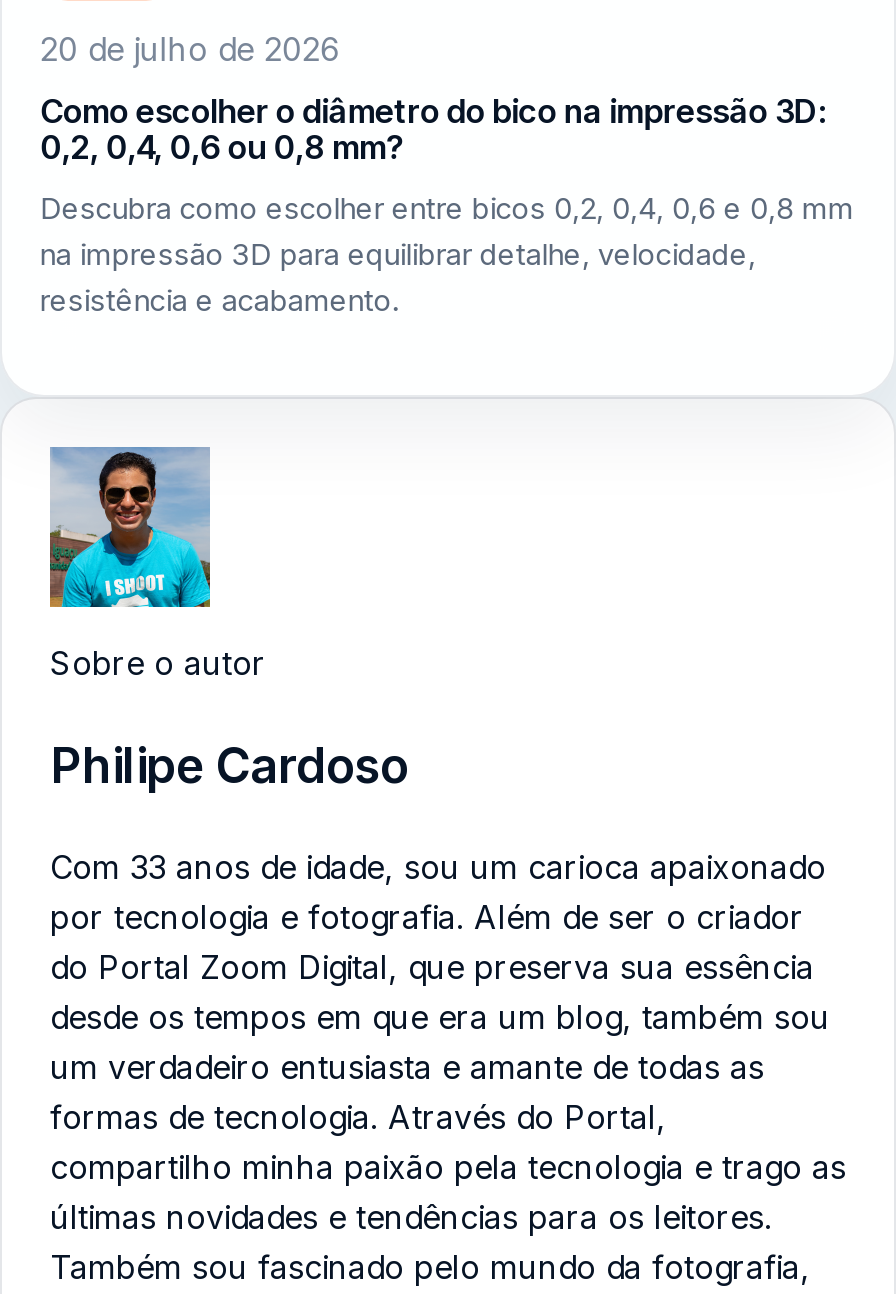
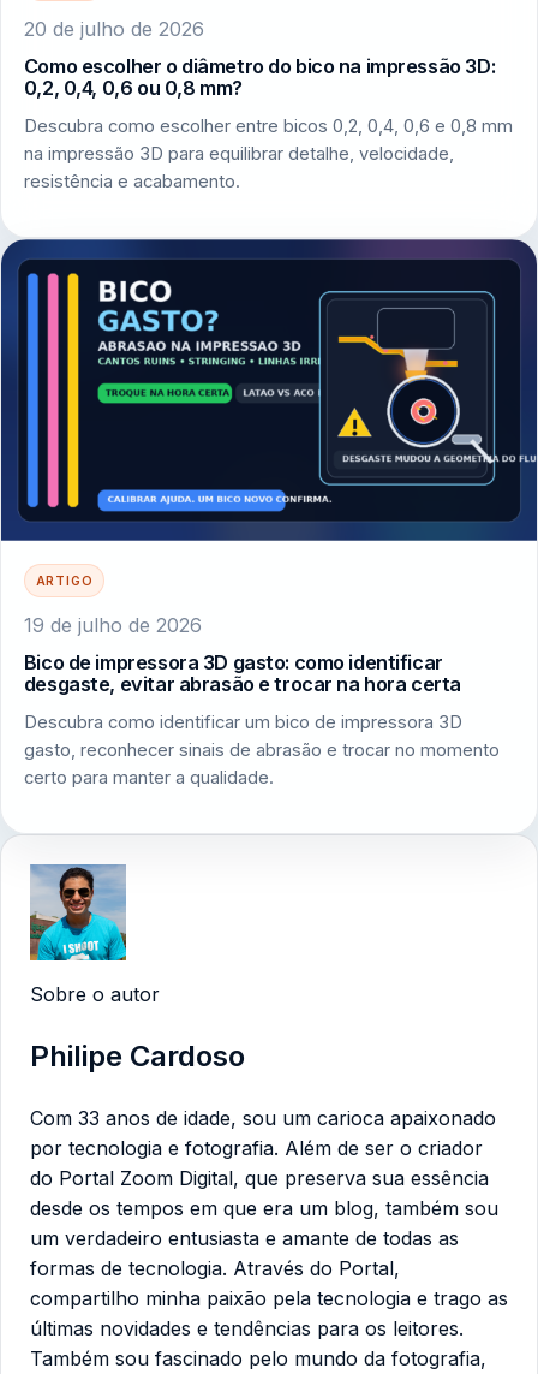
none -> [4,238,534,788] [image] | ARTIGO | 19 de julho de 2026 | Bico de impressora 3D gasto: como identificar | desgaste, evitar abrasão e trocar na hora certa | Descubra como identificar um bico de impressora 3D | gasto, reconhecer sinais de abrasão e trocar no momento | certo para manter a qualidade.

